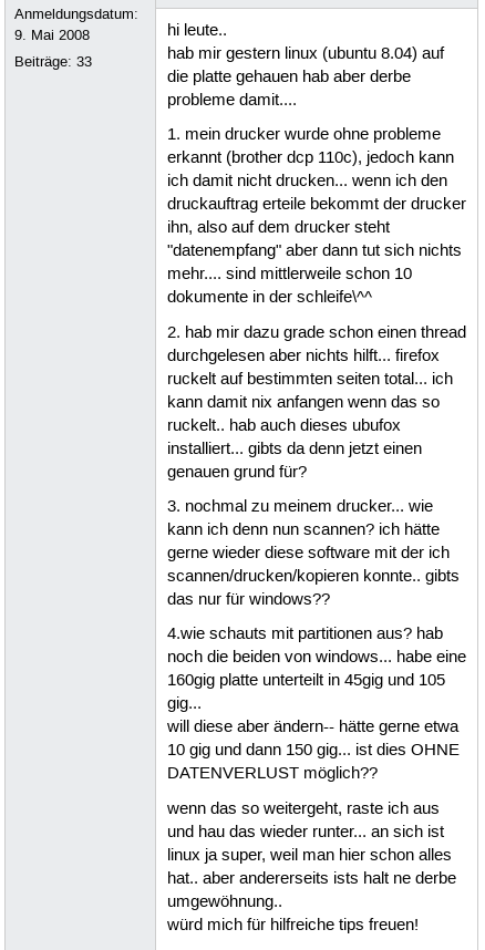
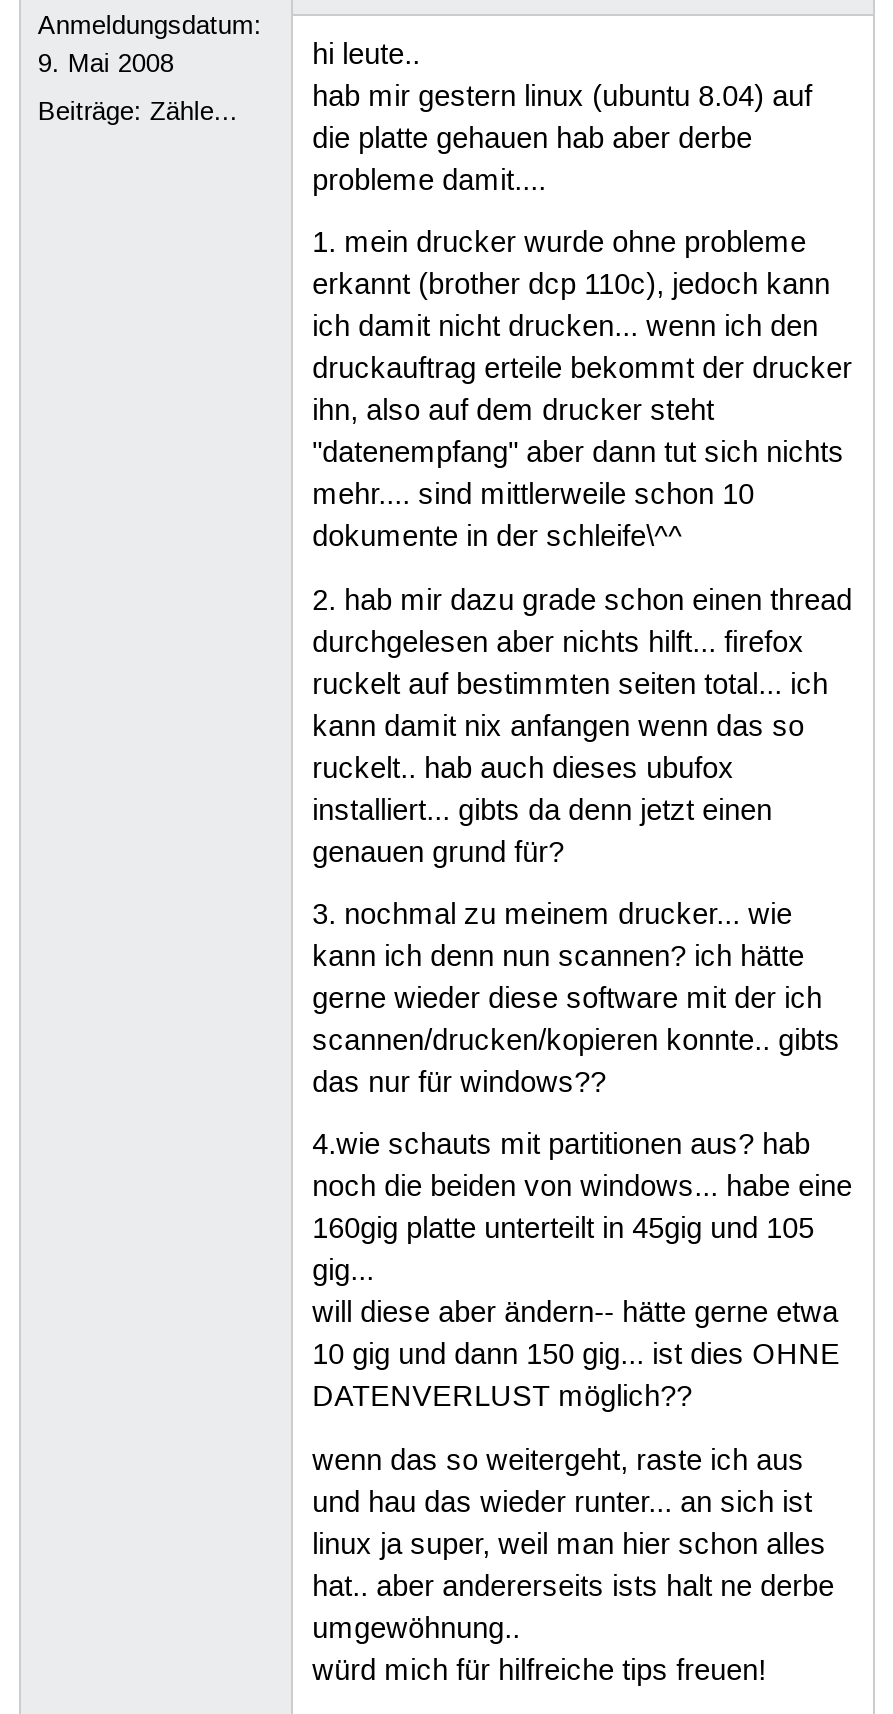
[15,53,92,71] Beiträge: 33 -> [38,96,238,128] Beiträge: Zähle...

